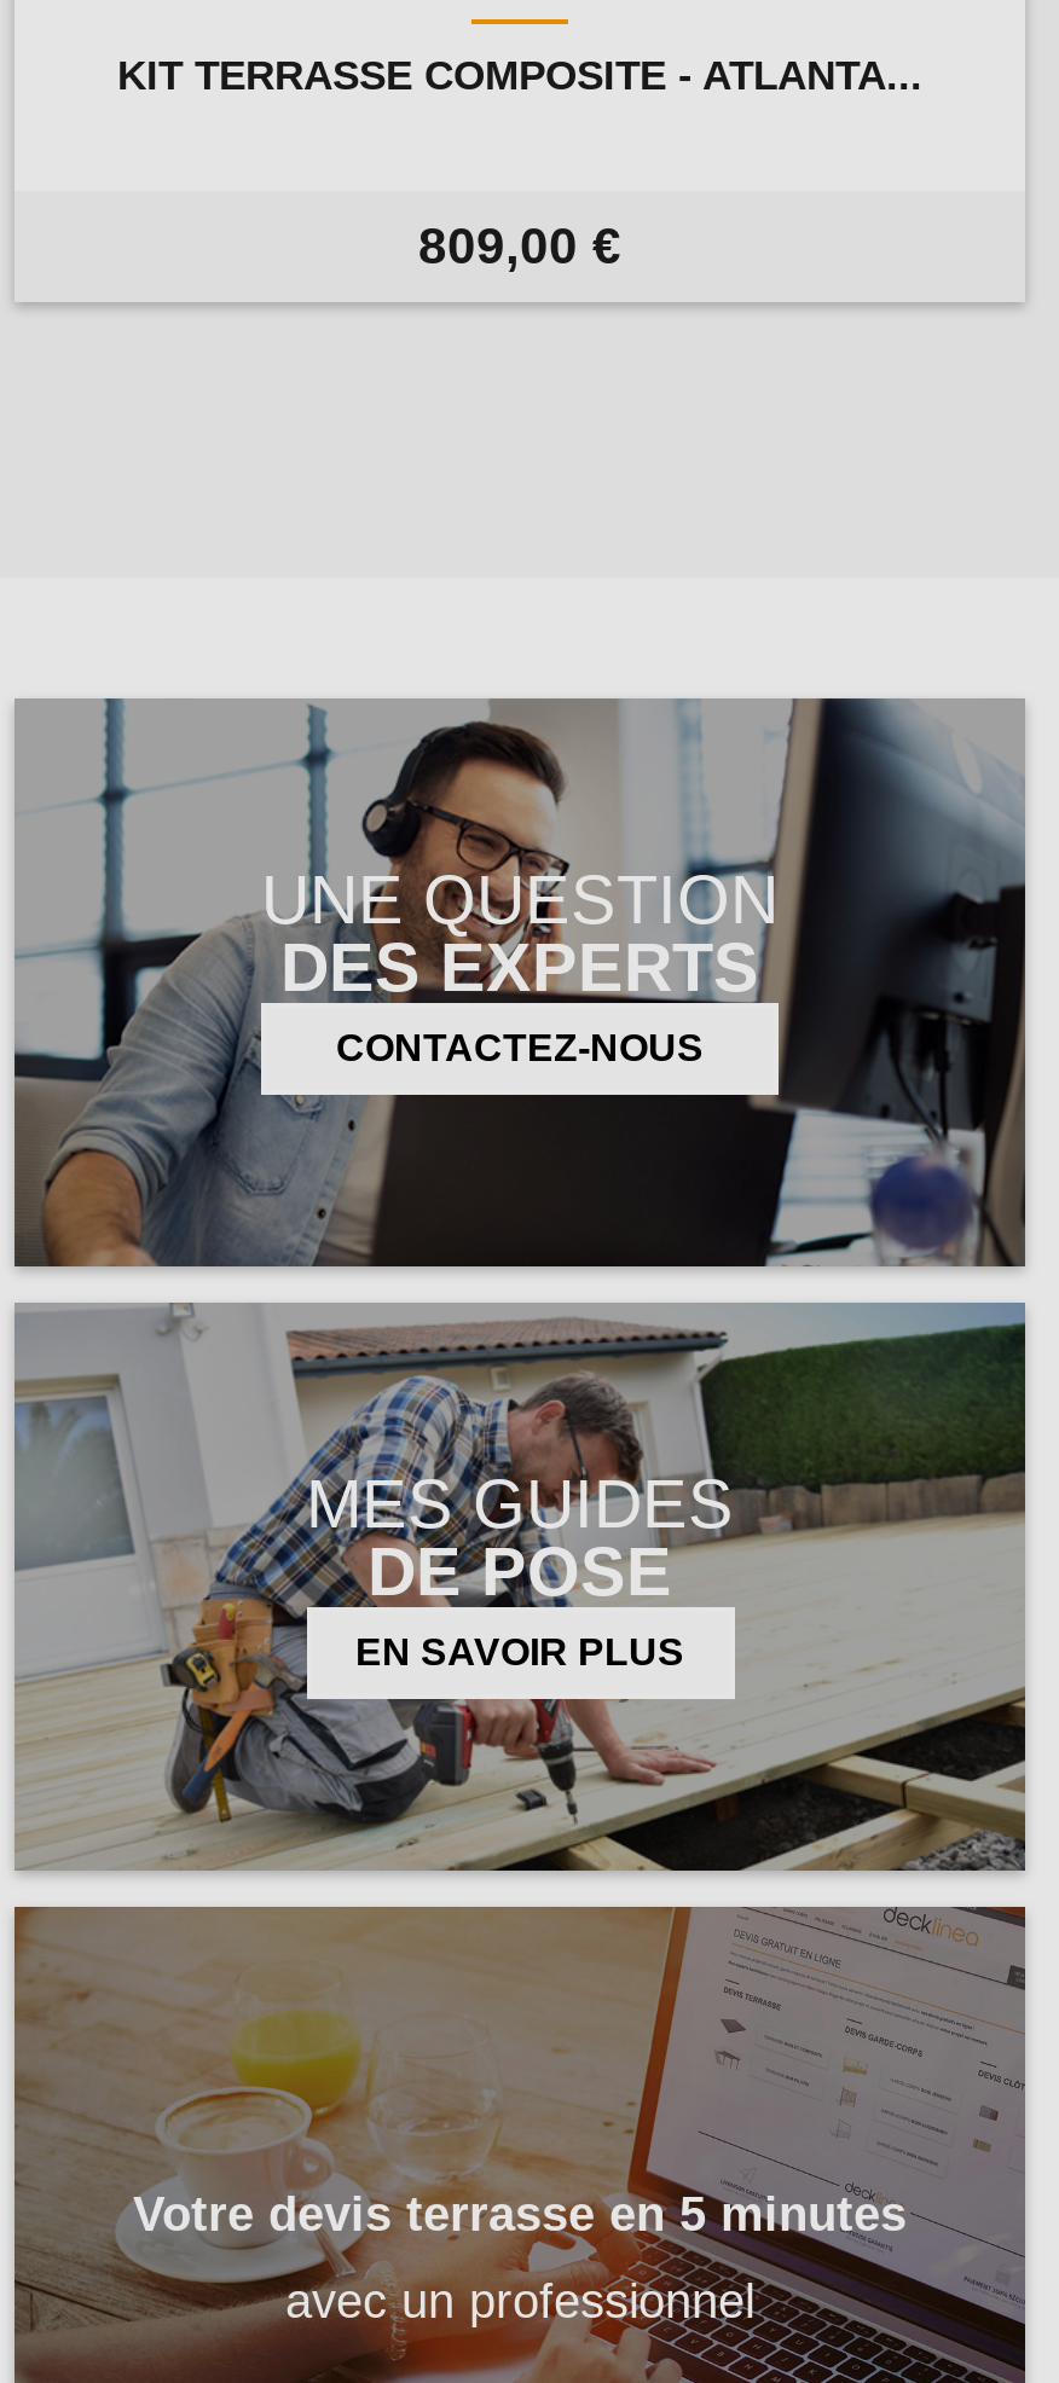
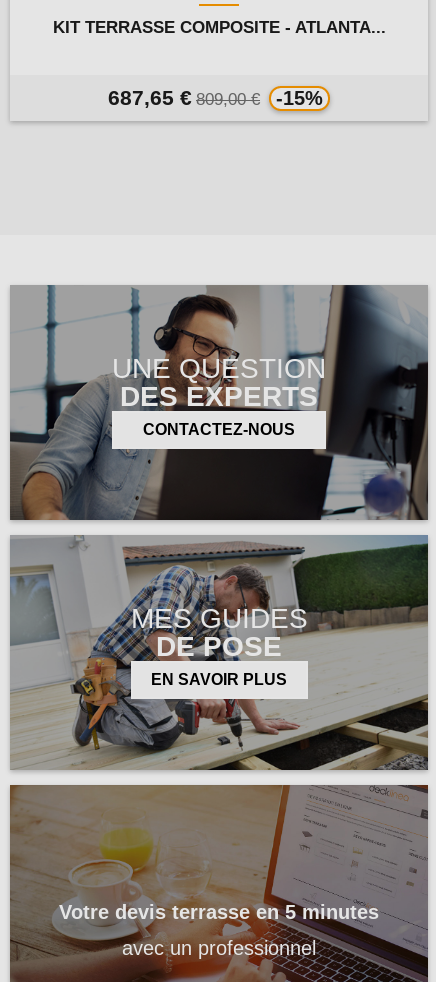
[418,218,621,273] 809,00 € -> [108,86,323,109] 687,65 € 809,00 € | -15%

